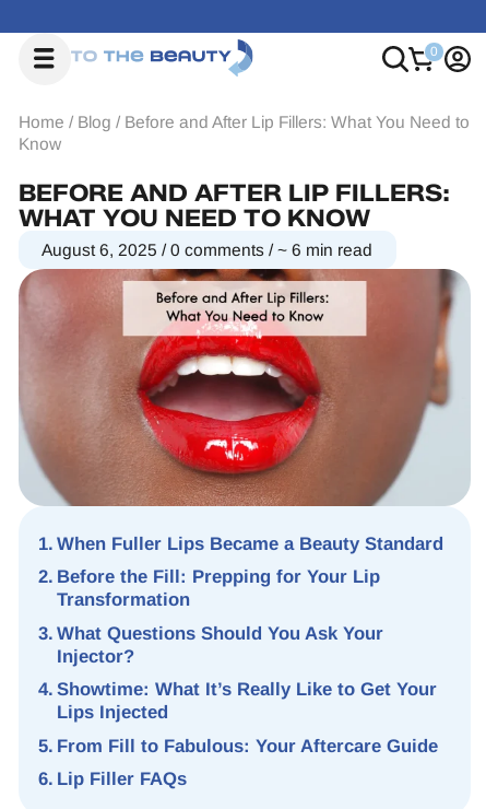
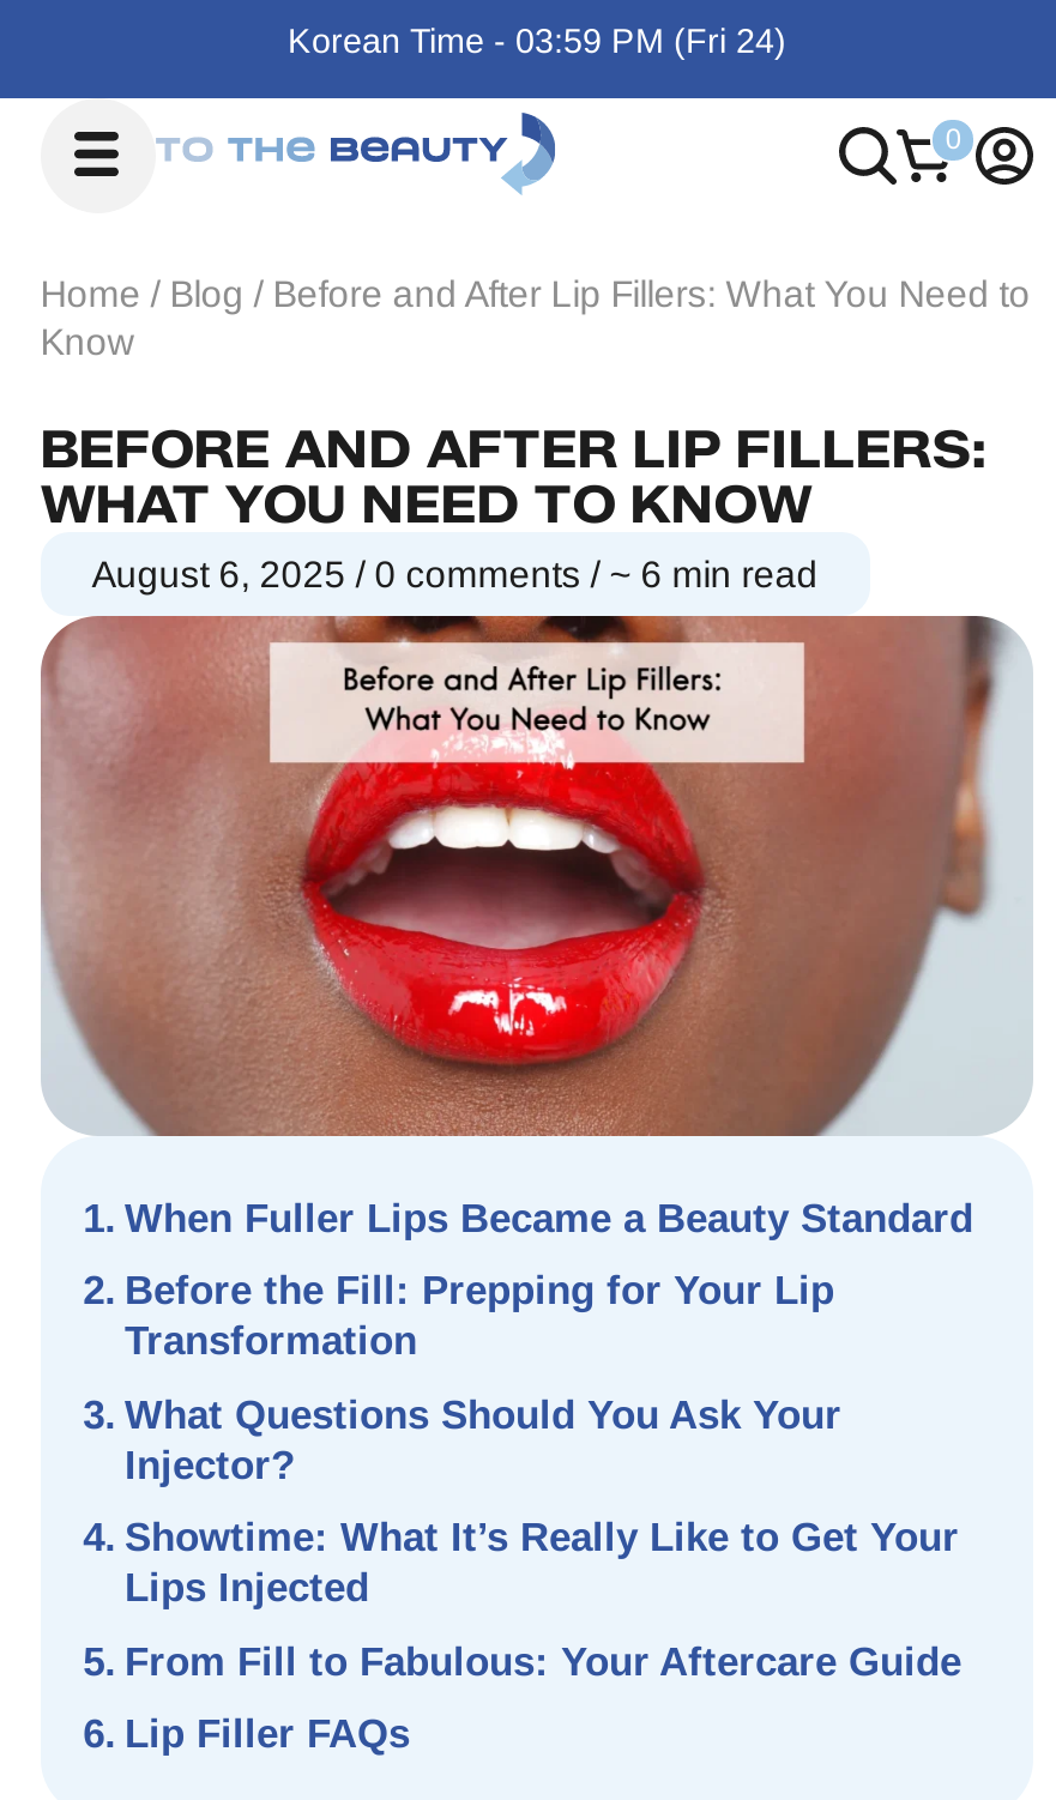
none -> [288,21,786,60] Korean Time - 03:59 PM (Fri 24)

